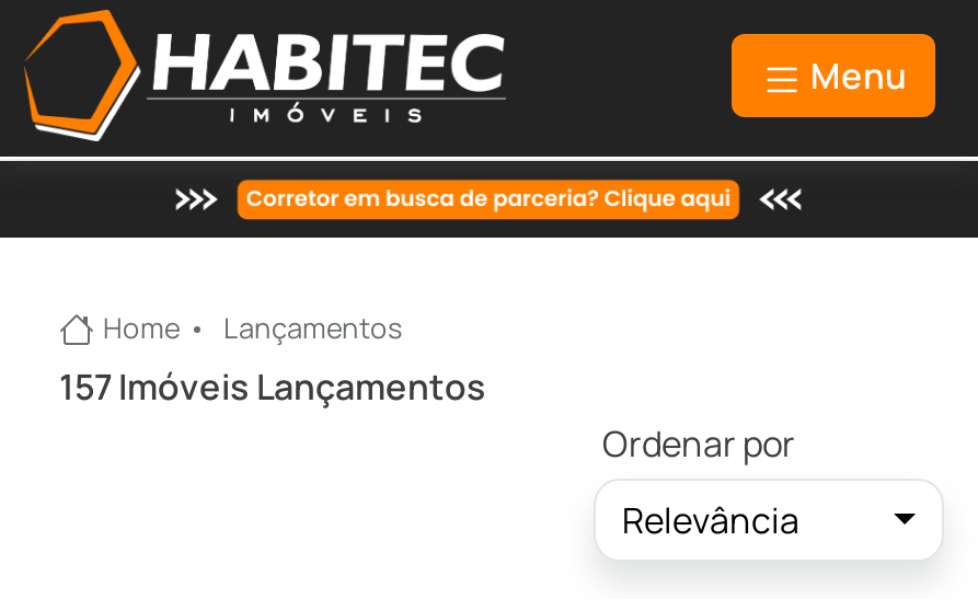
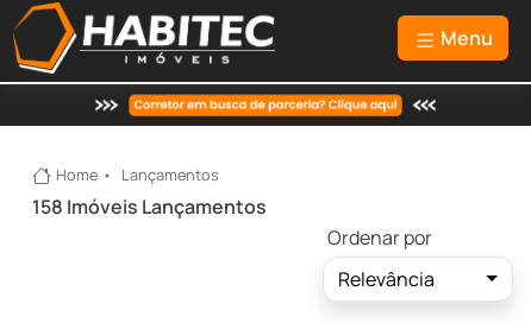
[59,362,486,411] 157 Imóveis Lançamentos -> [32,194,267,220] 158 Imóveis Lançamentos

